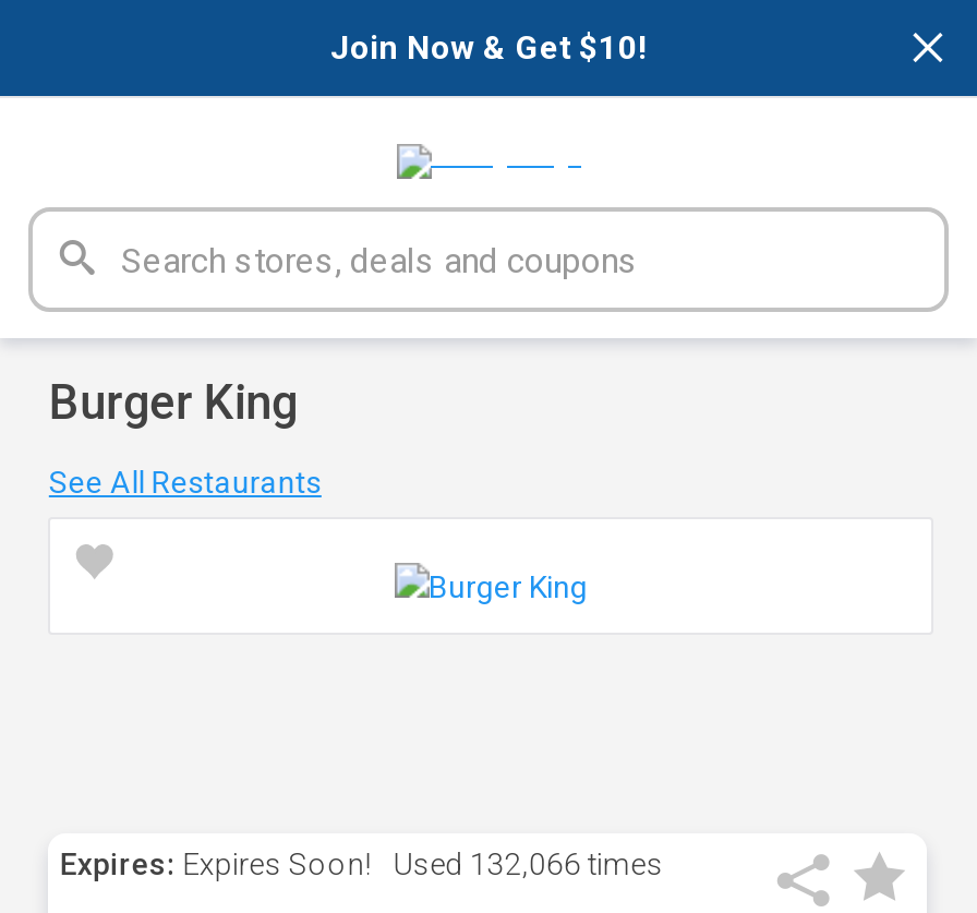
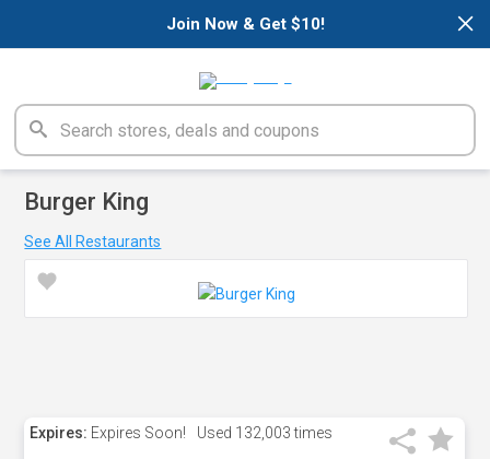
[60,846,664,881] Expires: Expires Soon! Used 132,066 times -> [30,424,333,442] Expires: Expires Soon! Used 132,003 times

